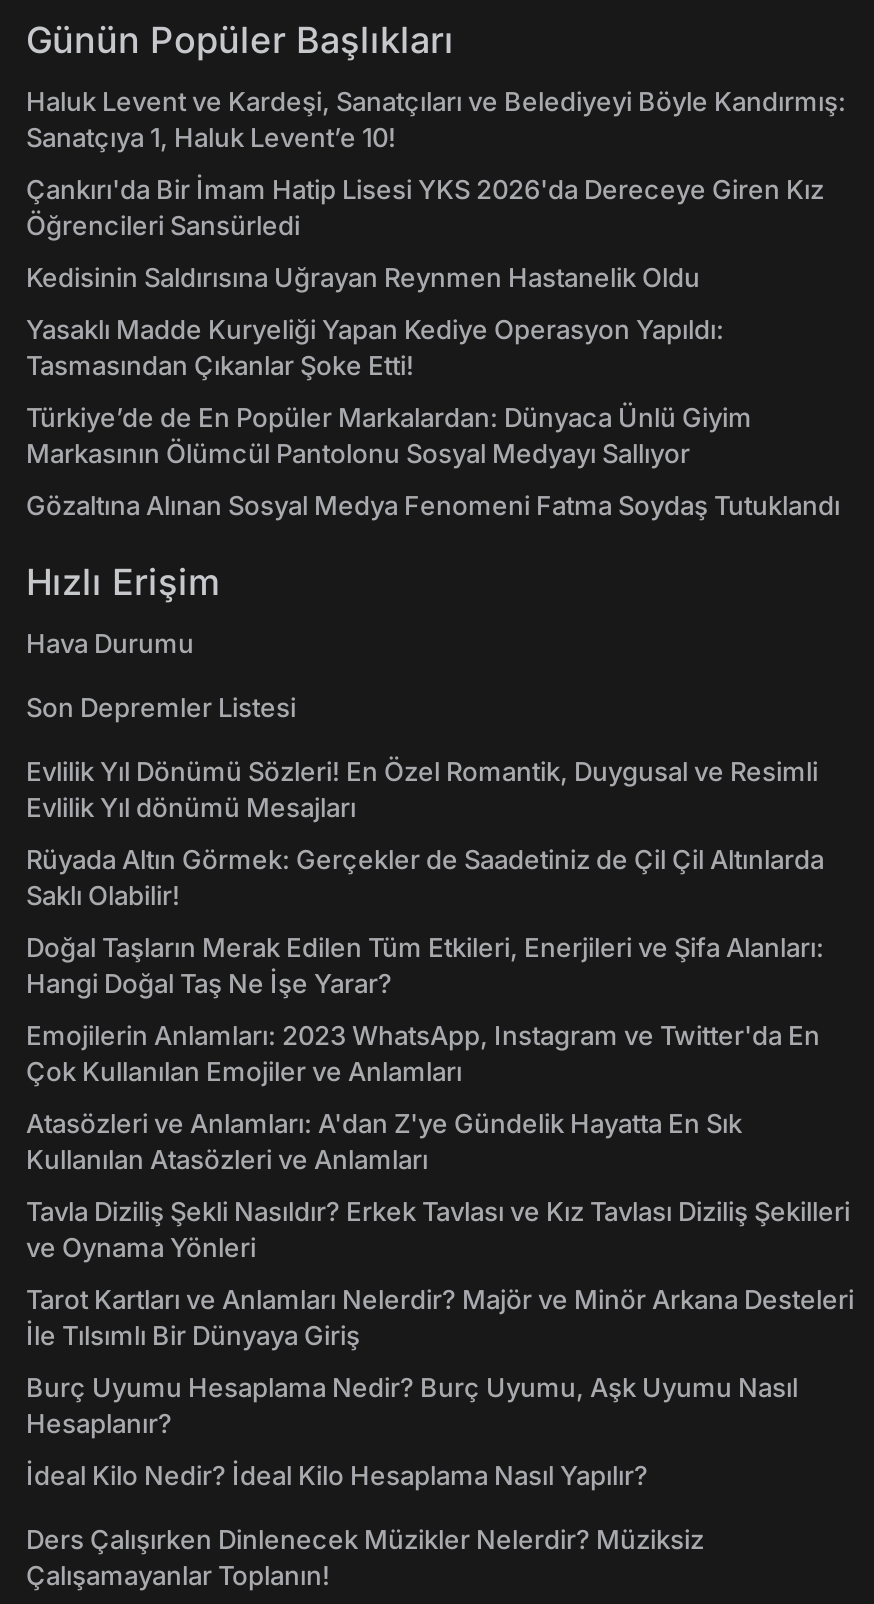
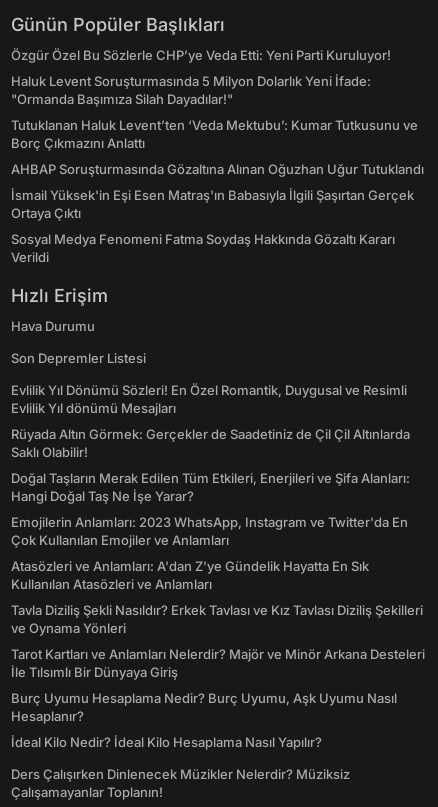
[26,85,846,153] Haluk Levent ve Kardeşi, Sanatçıları ve Belediyeyi Böyle Kandırmış: | Sanatçıya 1, Haluk Levent’e 10! -> [11,47,391,63] Özgür Özel Bu Sözlerle CHP’ye Veda Etti: Yeni Parti Kuruluyor!
[26,173,824,241] Çankırı'da Bir İmam Hatip Lisesi YKS 2026'da Dereceye Giren Kız | Öğrencileri Sansürledi -> [11,73,371,107] Haluk Levent Soruşturmasında 5 Milyon Dolarlık Yeni İfade: | "Ormanda Başımıza Silah Dayadılar!"
[26,261,700,293] Kedisinin Saldırısına Uğrayan Reynmen Hastanelik Oldu -> [11,117,418,151] Tutuklanan Haluk Levent’ten ‘Veda Mektubu’: Kumar Tutkusunu ve | Borç Çıkmazını Anlattı
[26,313,724,381] Yasaklı Madde Kuryeliği Yapan Kediye Operasyon Yapıldı: | Tasmasından Çıkanlar Şoke Etti! -> [11,161,424,177] AHBAP Soruşturmasında Gözaltına Alınan Oğuzhan Uğur Tutuklandı
[26,401,752,469] Türkiye’de de En Popüler Markalardan: Dünyaca Ünlü Giyim | Markasının Ölümcül Pantolonu Sosyal Medyayı Sallıyor -> [11,187,414,221] İsmail Yüksek'in Eşi Esen Matraş'ın Babasıyla İlgili Şaşırtan Gerçek | Ortaya Çıktı
[26,489,840,521] Gözaltına Alınan Sosyal Medya Fenomeni Fatma Soydaş Tutuklandı -> [11,231,395,265] Sosyal Medya Fenomeni Fatma Soydaş Hakkında Gözaltı Kararı | Verildi

